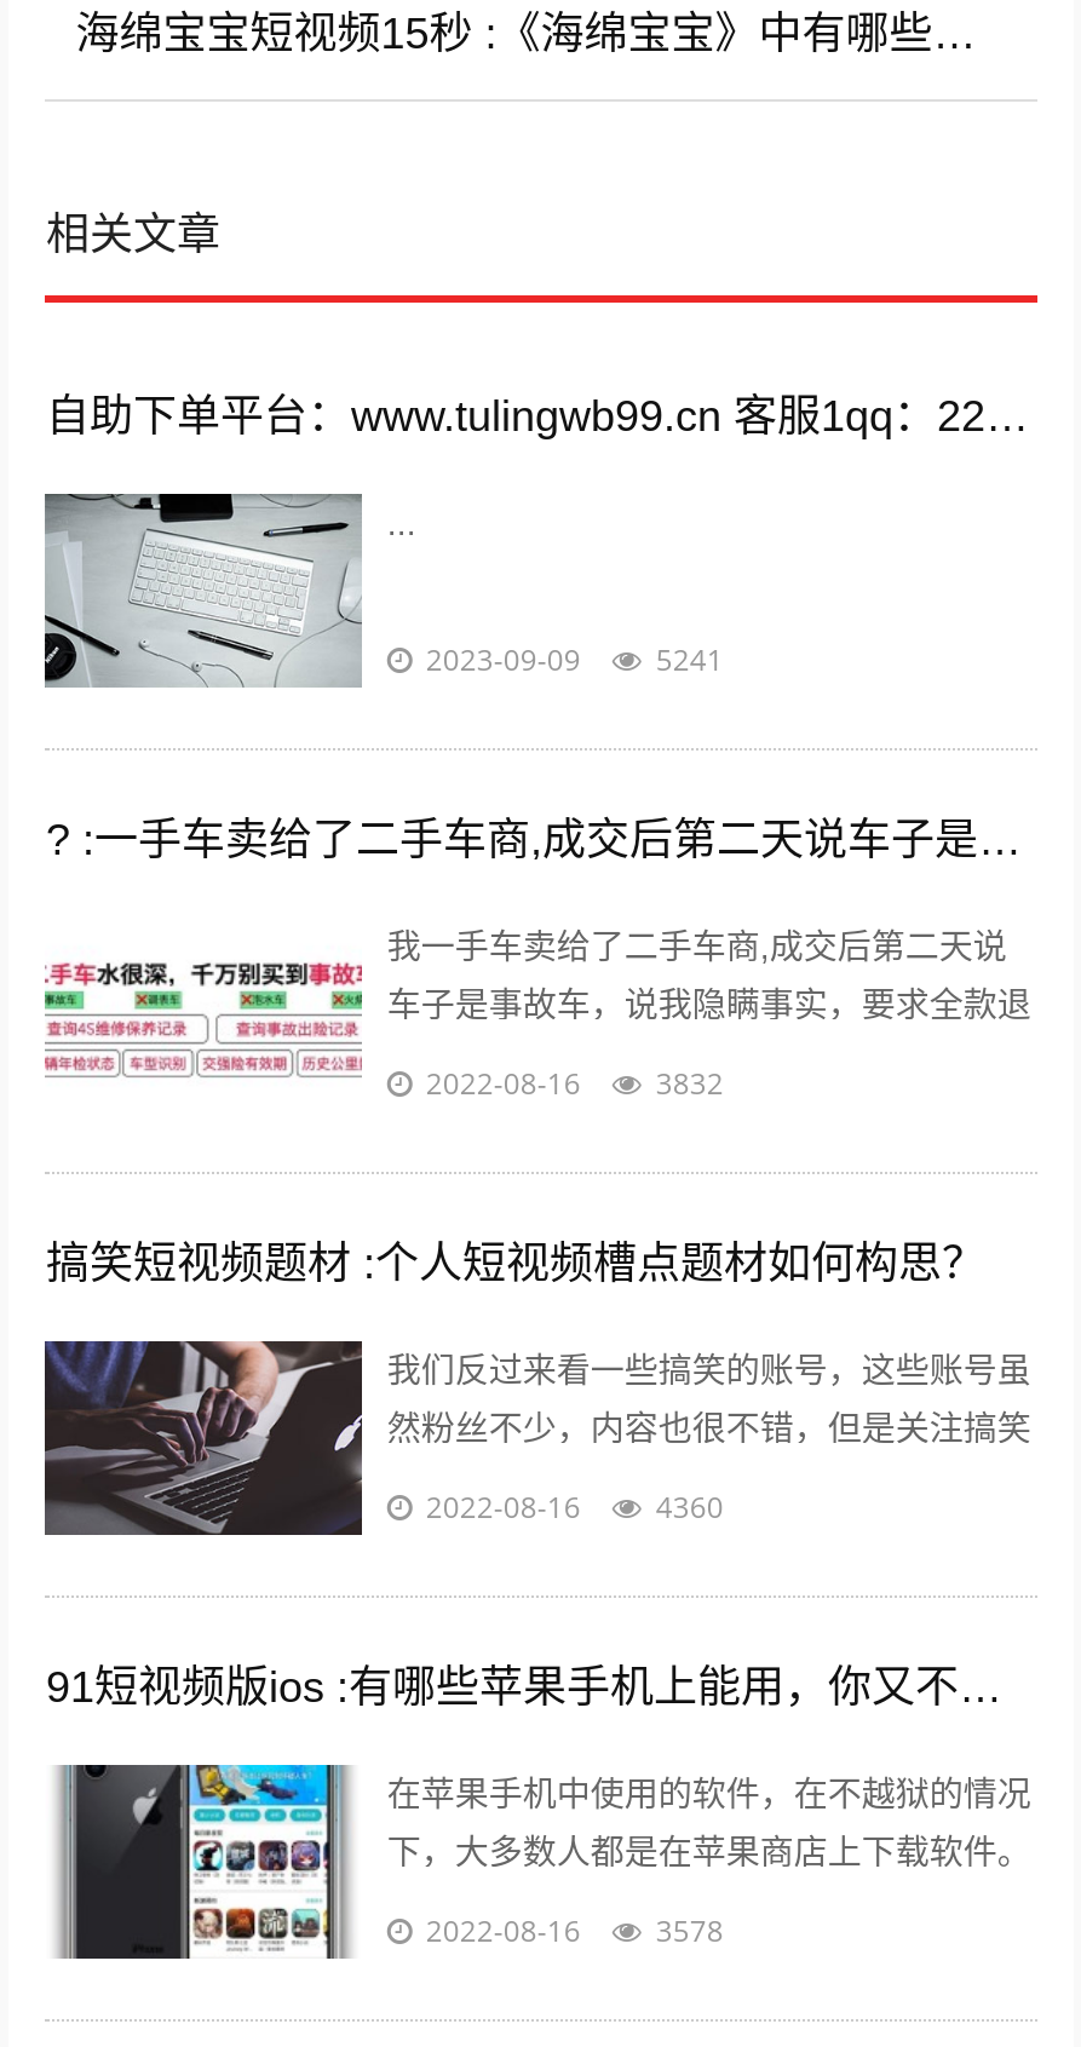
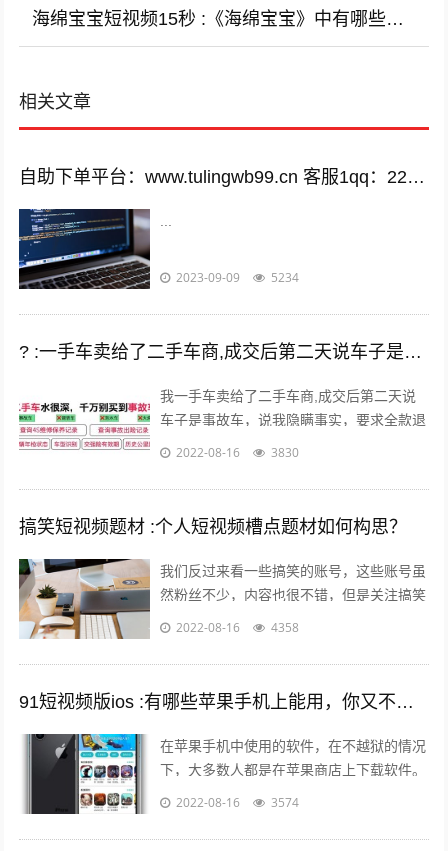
[42,494,724,688] [image] | 2023-09-09 5241 -> [18,208,299,290] [image] | 2023-09-09 5234
[656,1063,724,1104] 3832 -> [271,444,299,461] 3830
[42,1339,364,1537] [image] -> [19,558,150,640] [image]
[656,1487,724,1528] 4360 -> [271,619,299,636] 4358
[656,1910,724,1951] 3578 -> [271,794,299,811] 3574

